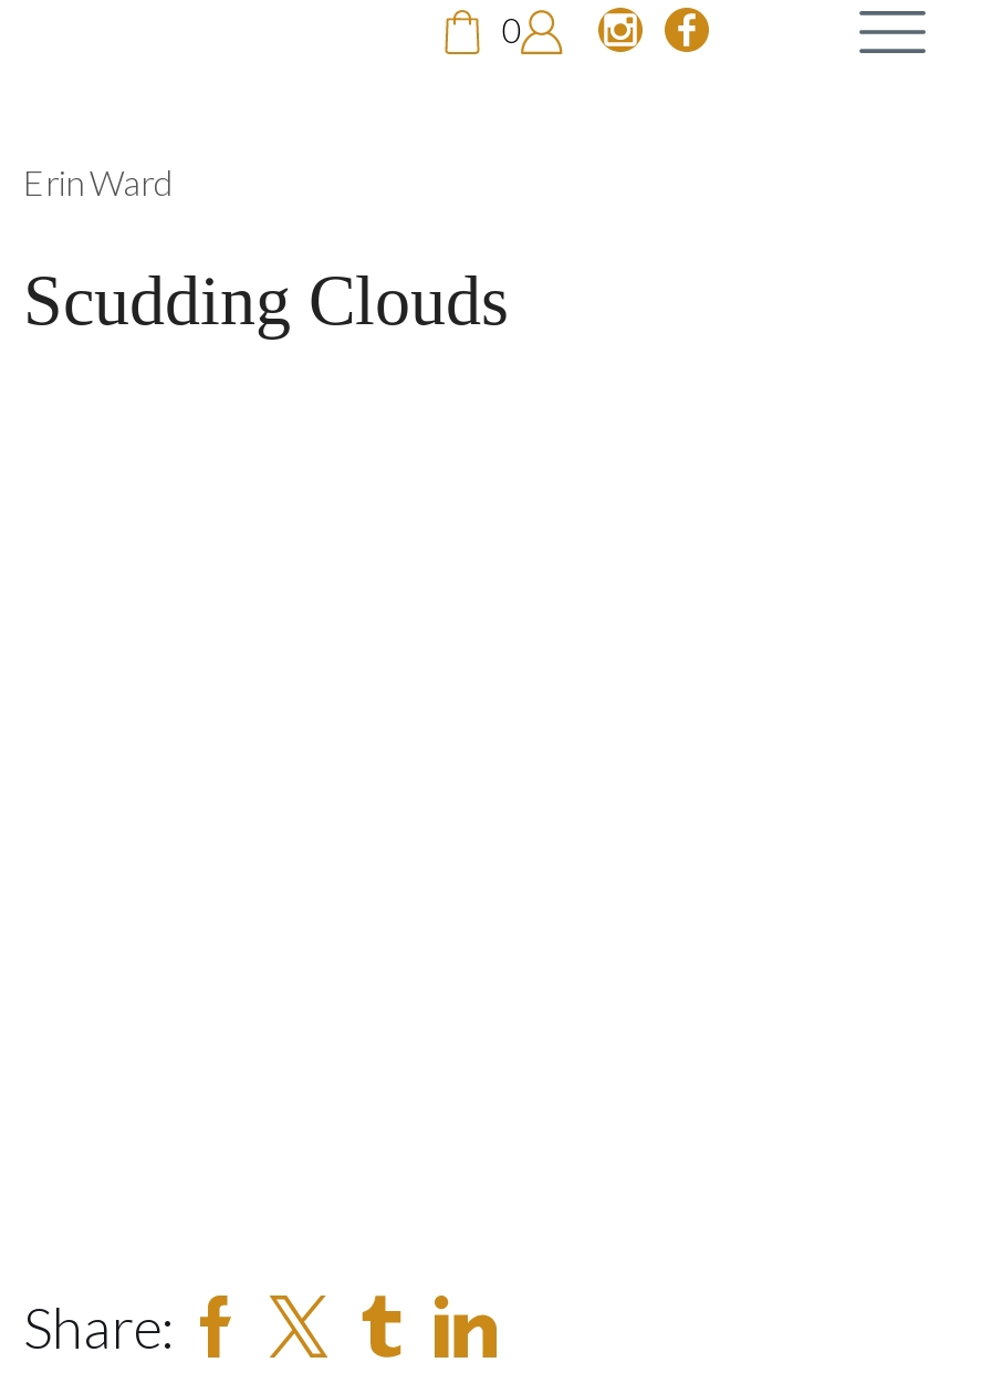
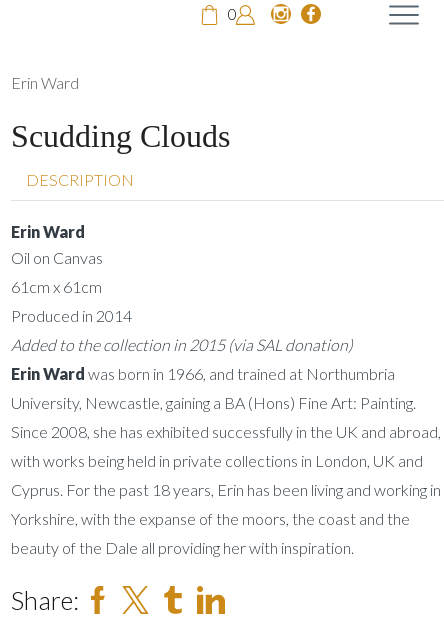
none -> [11,170,441,557] DESCRIPTION | Erin Ward | Oil on Canvas | 61cm x 61cm | Produced in 2014 | Added to the collection in 2015 (via SAL donation) | Erin Ward was born in 1966, and trained at Northumbria | University, Newcastle, gaining a BA (Hons) Fine Art: Painting. | Since 2008, she has exhibited successfully in the UK and abroad, | with works being held in private collections in London, UK and | Cyprus. For the past 18 years, Erin has been living and working in | Yorkshire, with the expanse of the moors, the coast and the | beauty of the Dale all providing her with inspiration.

